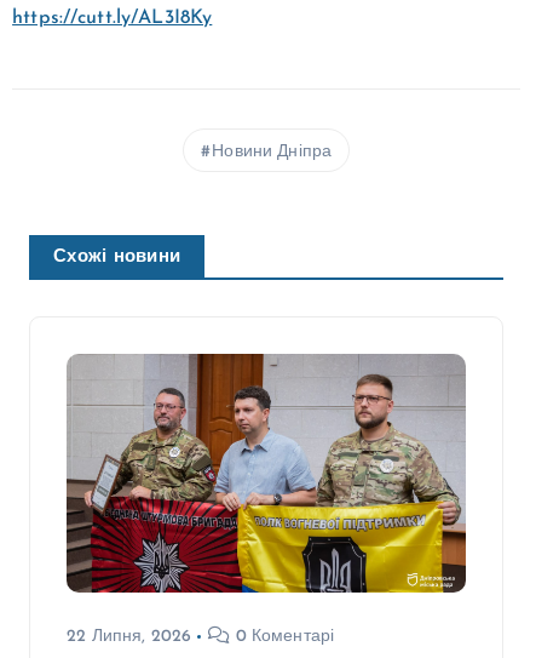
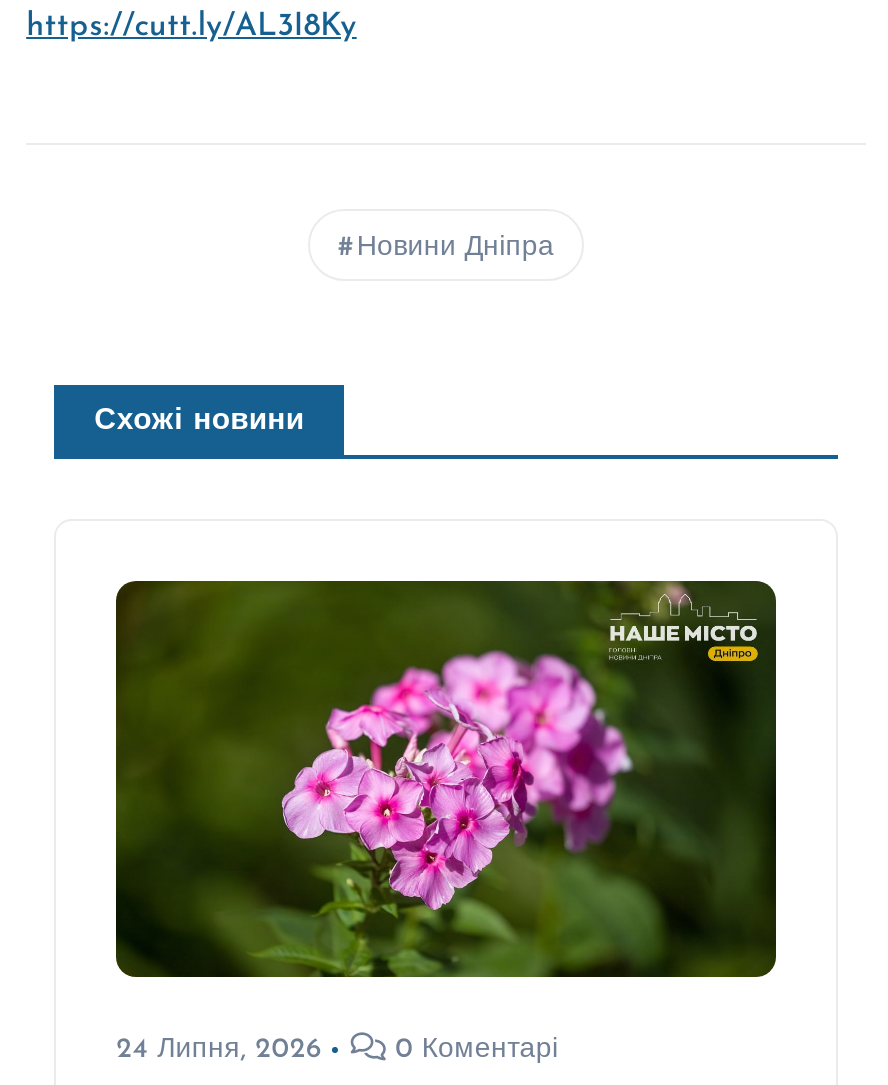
[65,353,467,646] [image] | 22 Липня, 2026 -> [116,579,778,1066] [image] | 24 Липня, 2026

